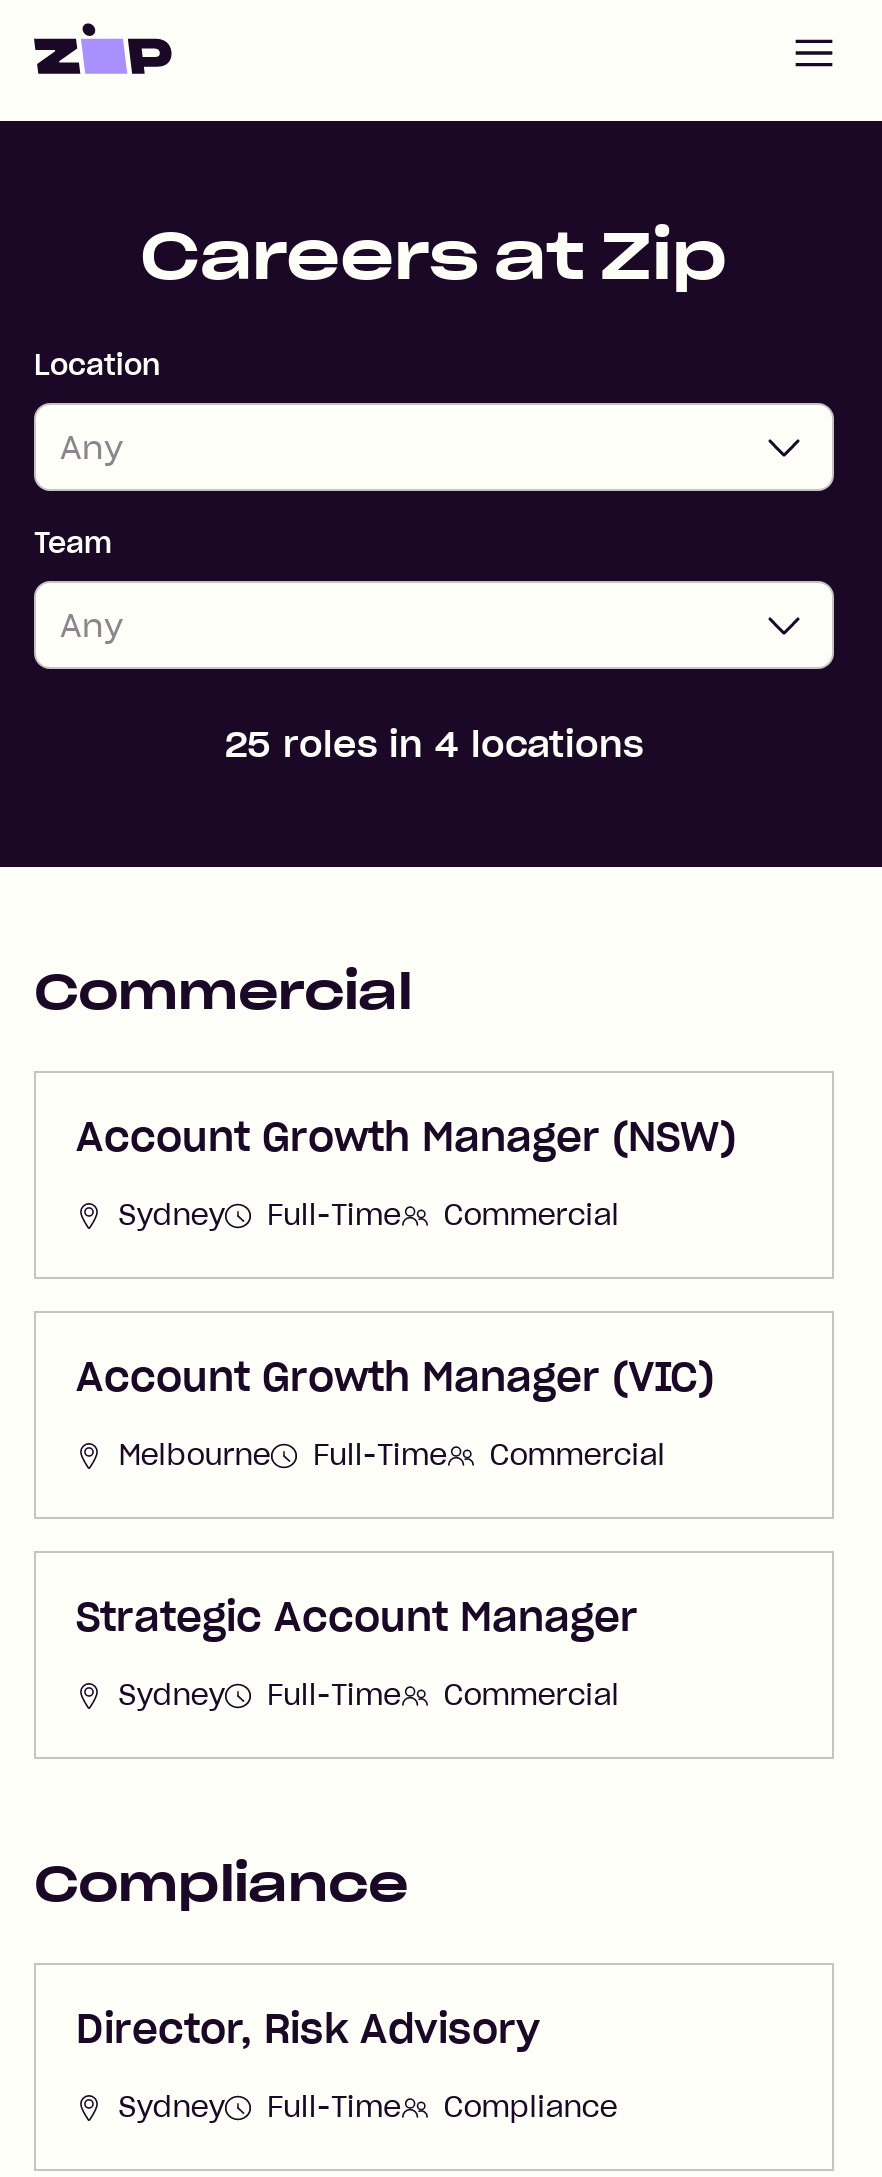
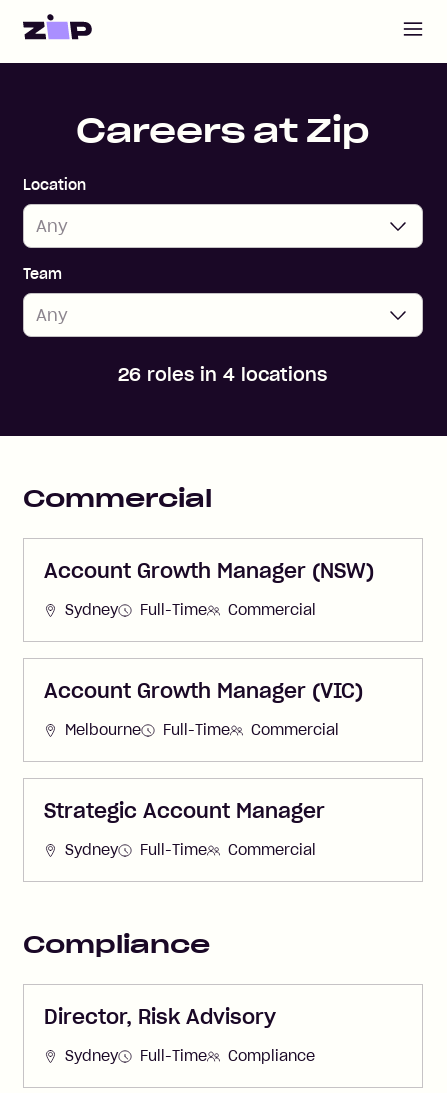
[225,721,643,767] 25 roles in 4 locations -> [118,363,327,386] 26 roles in 4 locations

